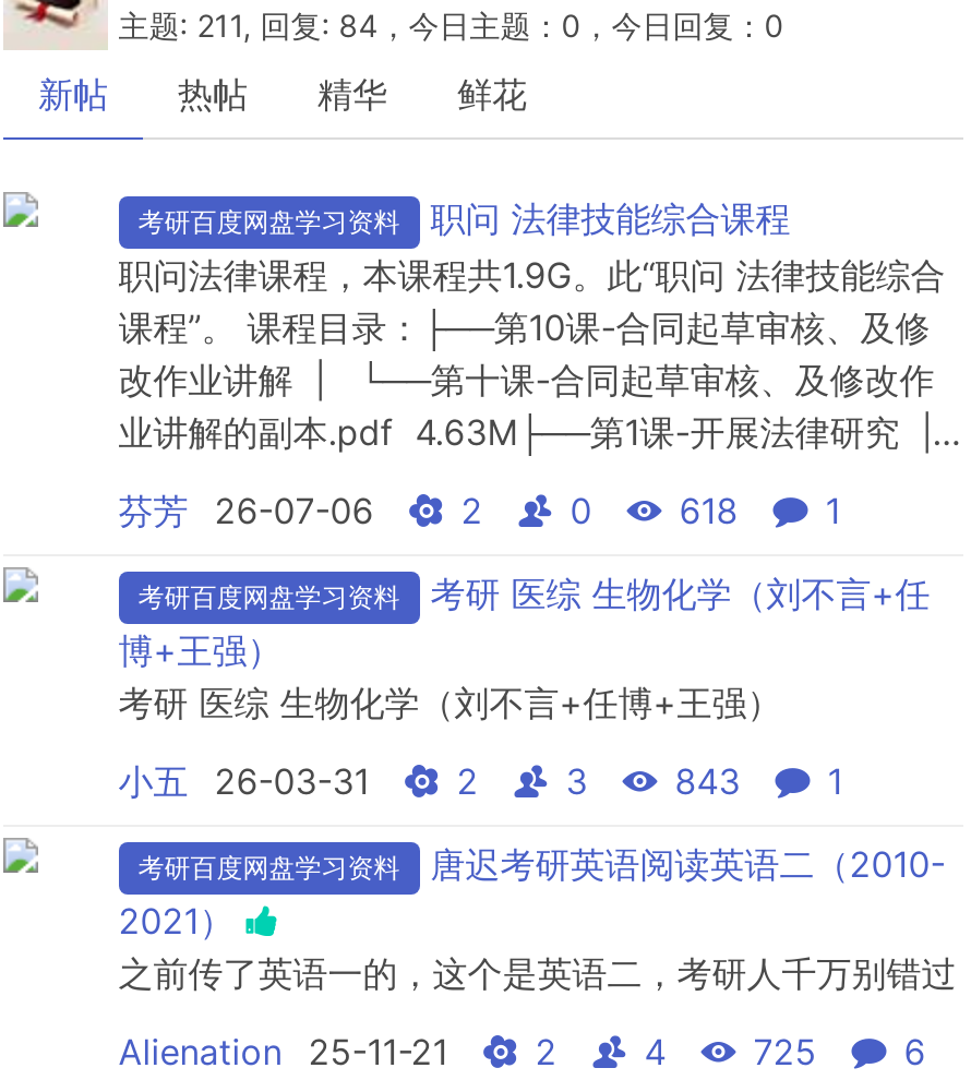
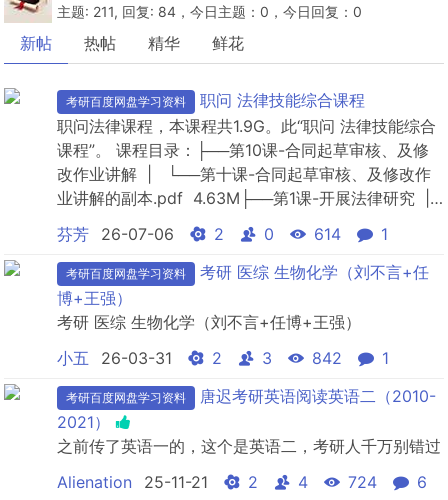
[118,489,841,532] 芬芳 26-07-06 2 0 618 1 -> [57,224,388,244] 芬芳 26-07-06 2 0 614 1
[118,759,843,802] 小五 26-03-31 2 3 843 1 -> [57,348,389,368] 小五 26-03-31 2 3 842 1
[118,1029,926,1073] Alienation 25-11-21 2 4 725 6 -> [57,472,427,492] Alienation 25-11-21 2 4 724 6

